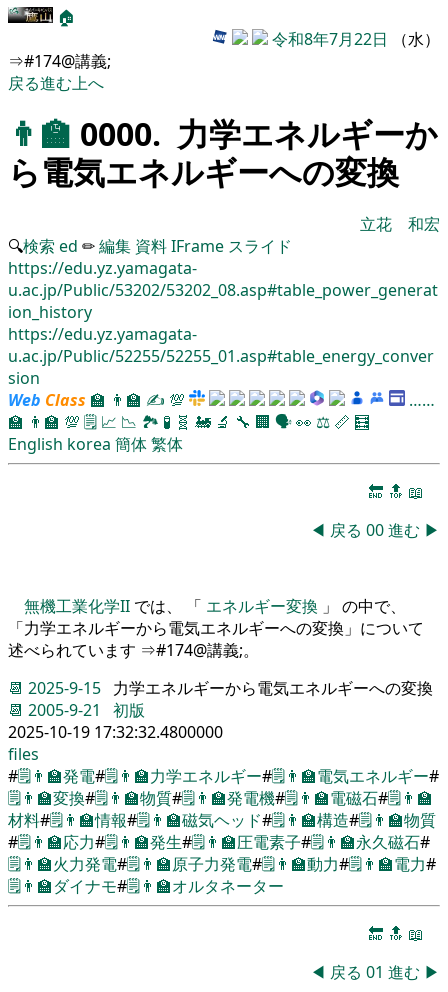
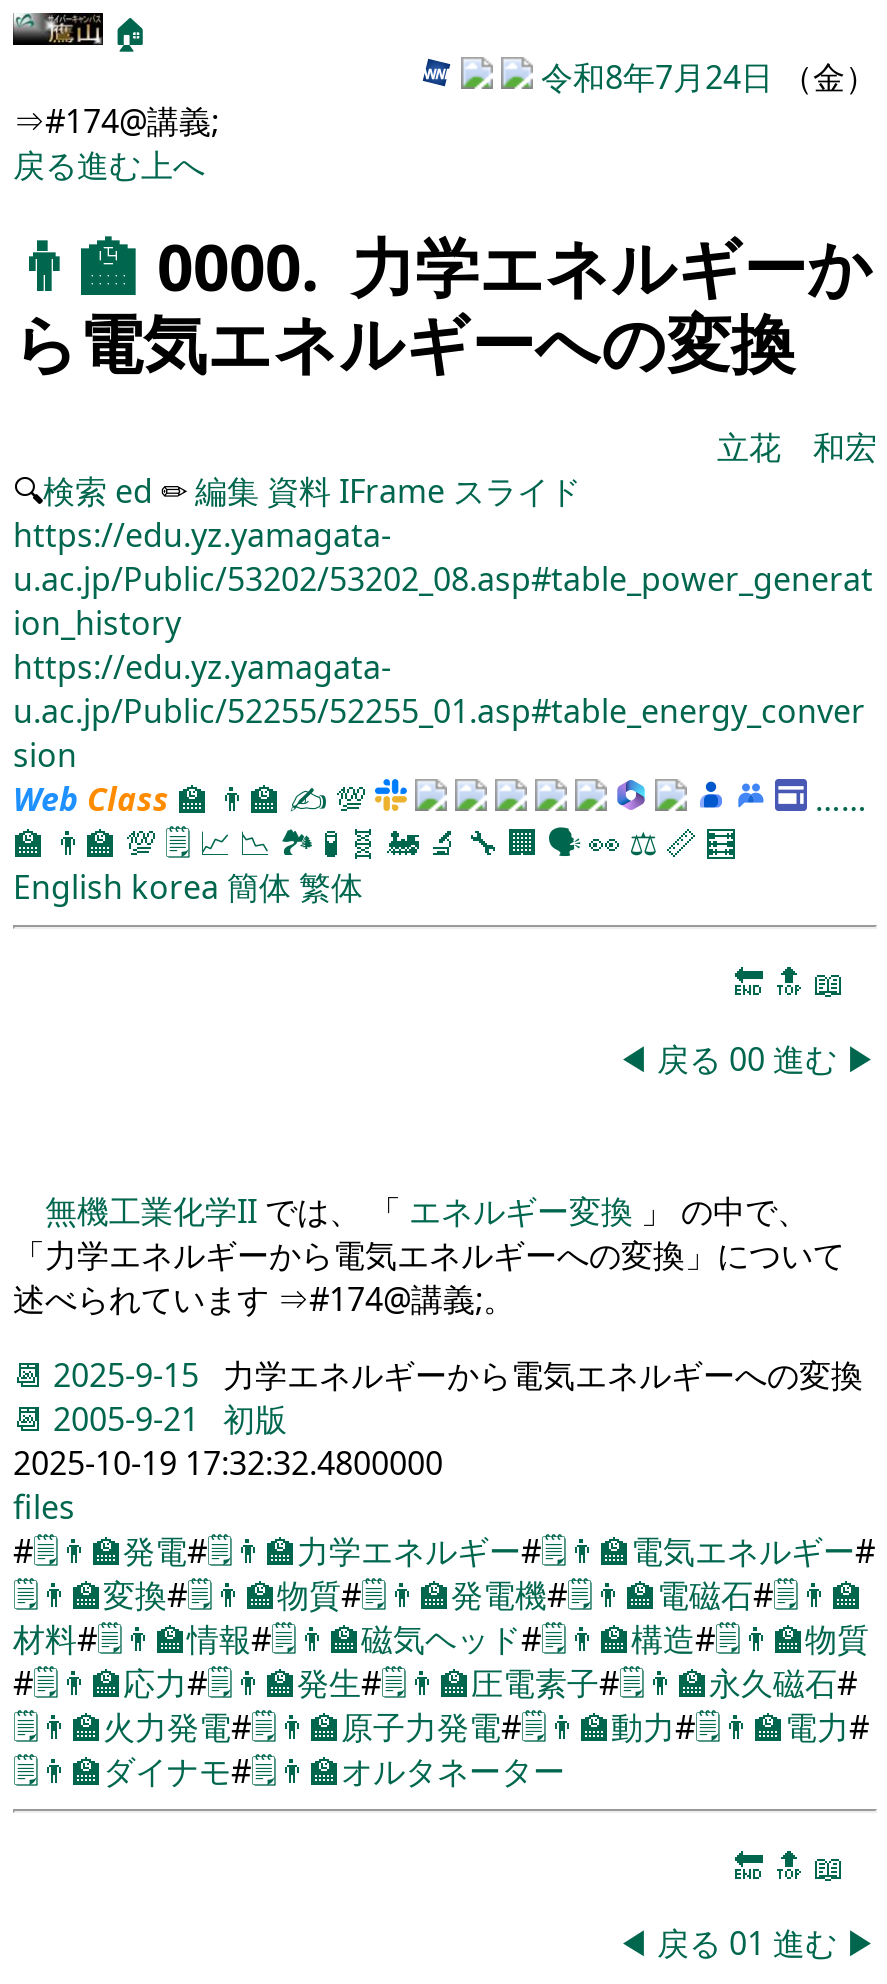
[272,28,440,50] 令和8年7月22日（水） -> [541,55,877,99] 令和8年7月24日（金）

